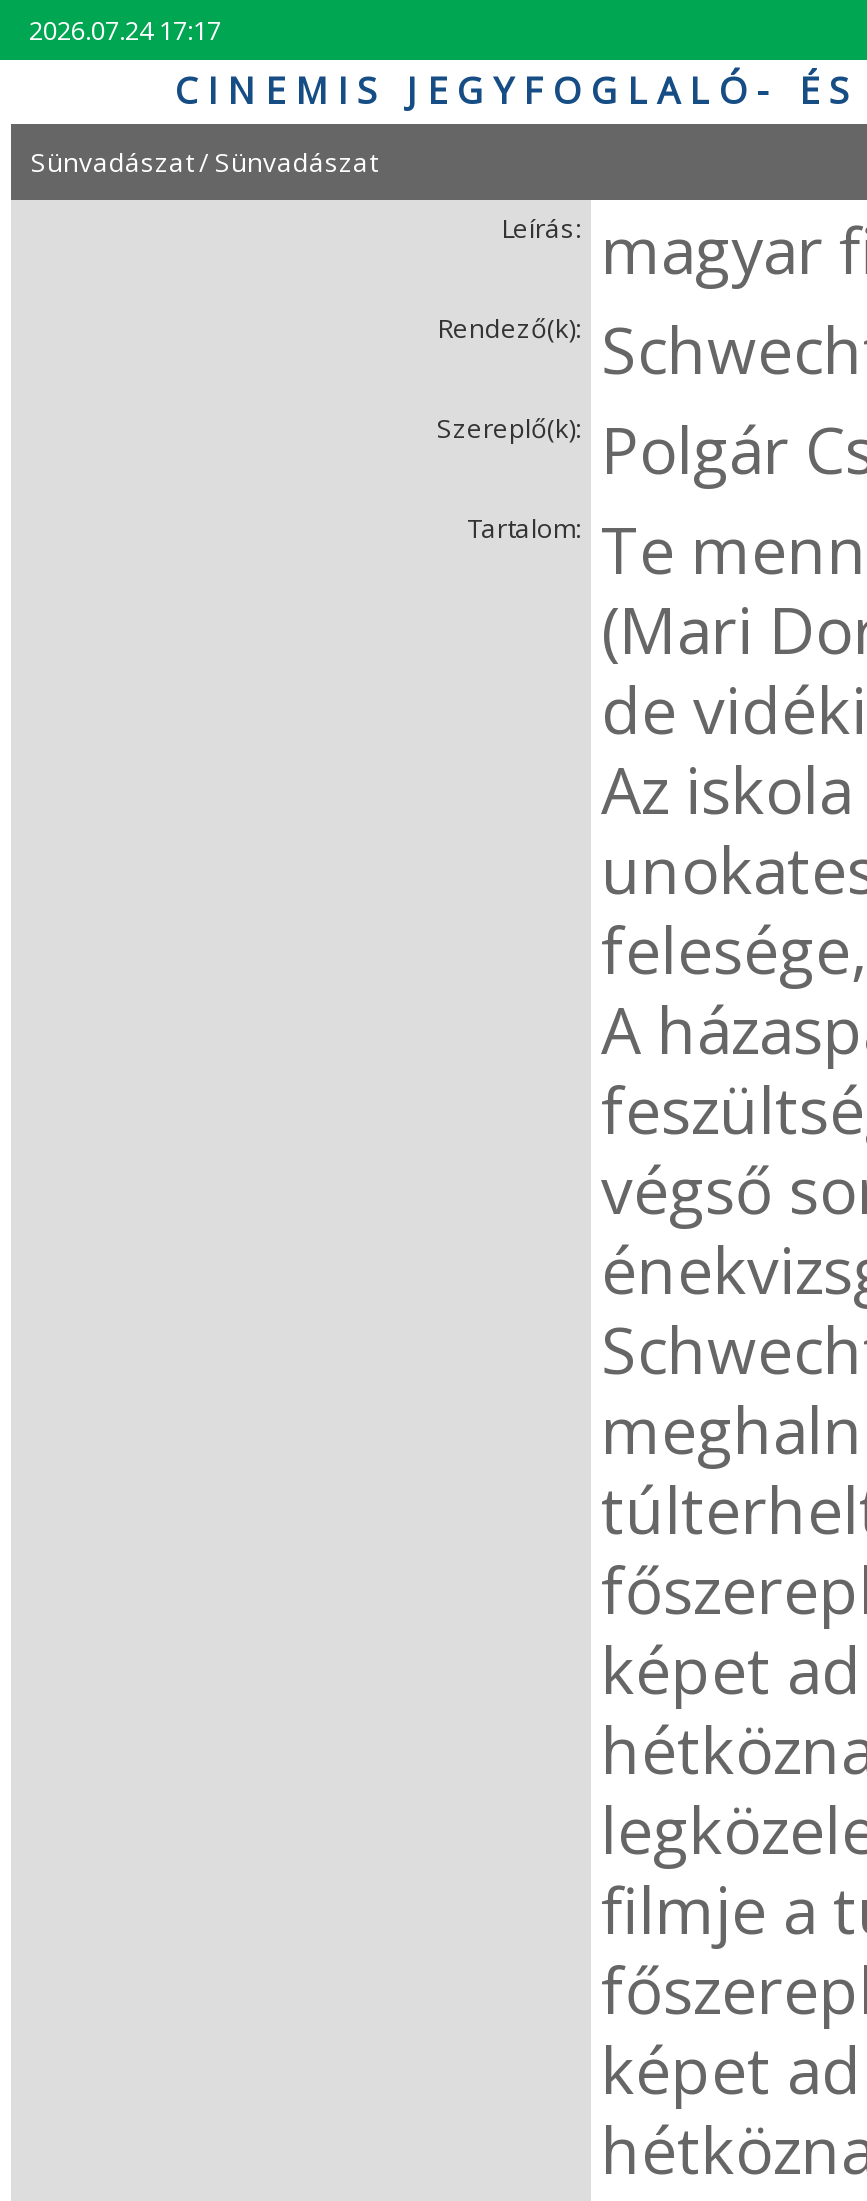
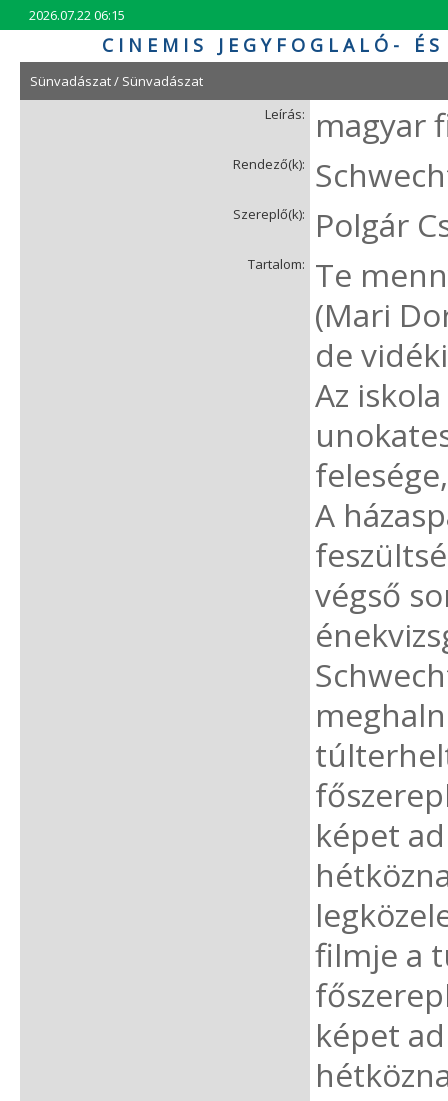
[29,12,221,48] 2026.07.24 17:17 -> [29,6,125,24] 2026.07.22 06:15

